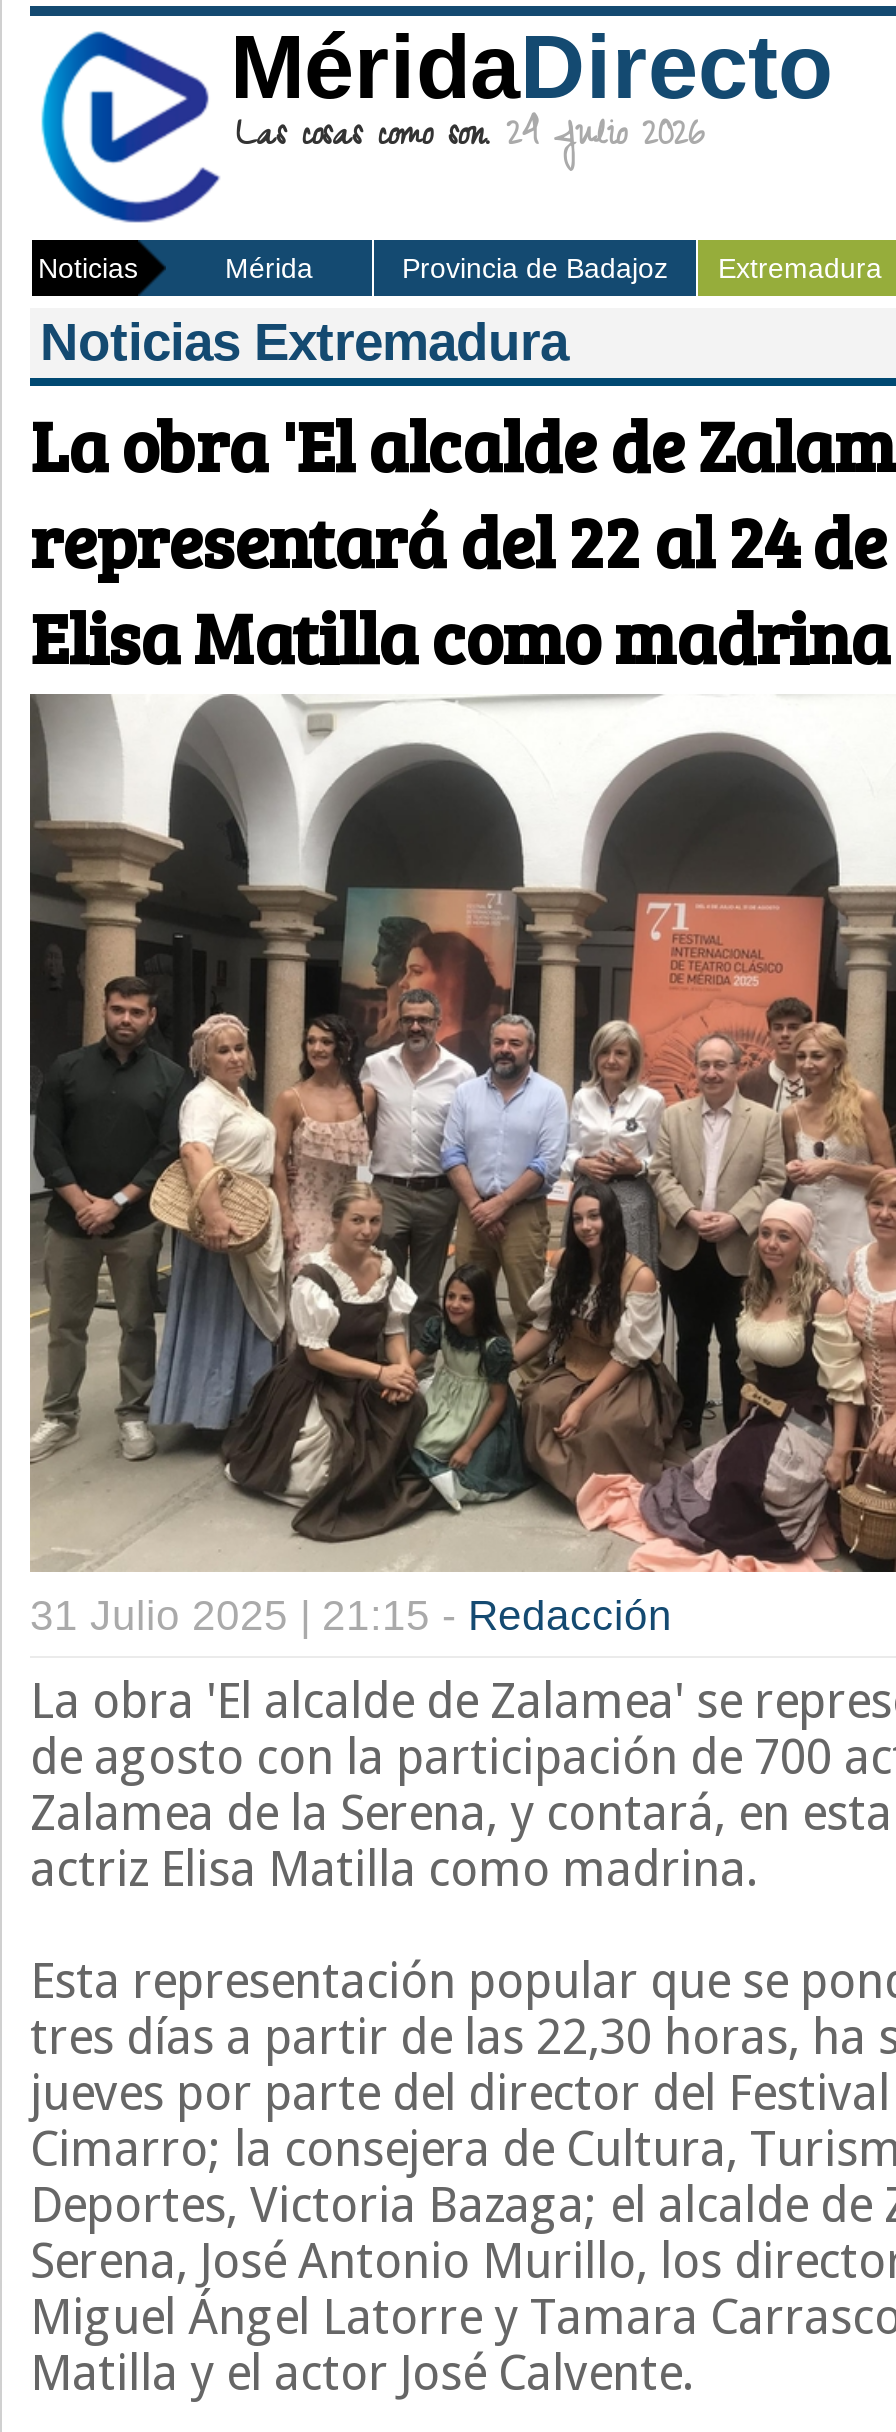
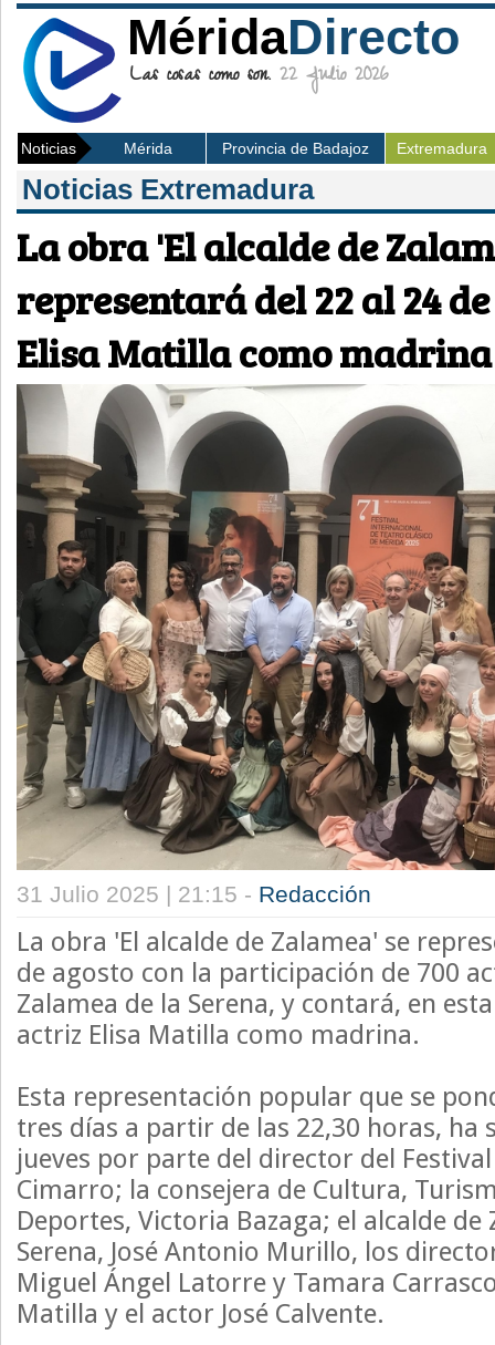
[236,108,702,170] Las cosas como son. 24 Julio 2026 -> [130,60,388,94] Las cosas como son. 22 Julio 2026

